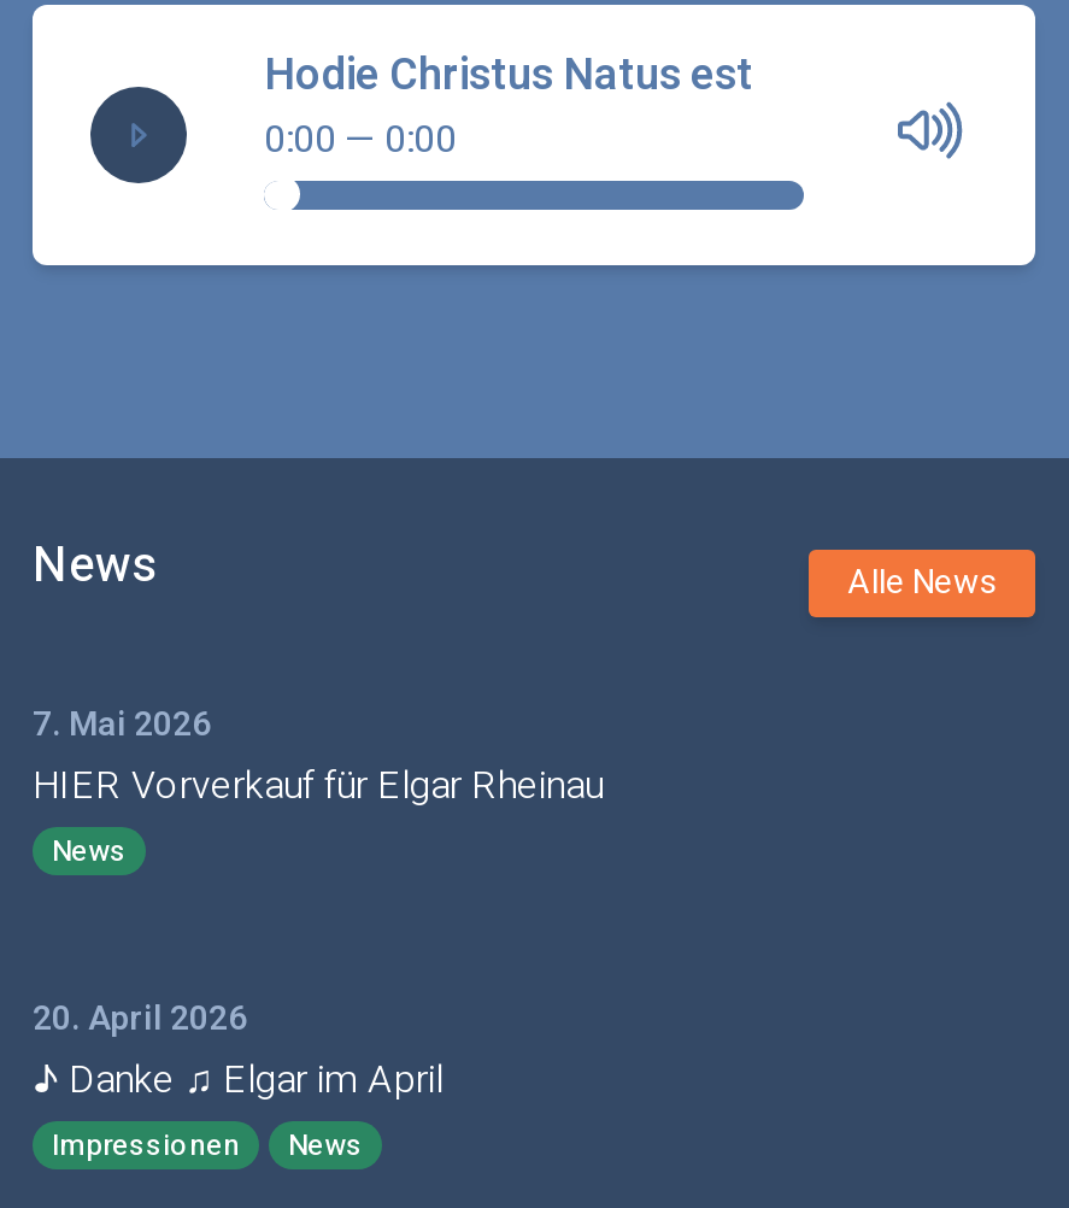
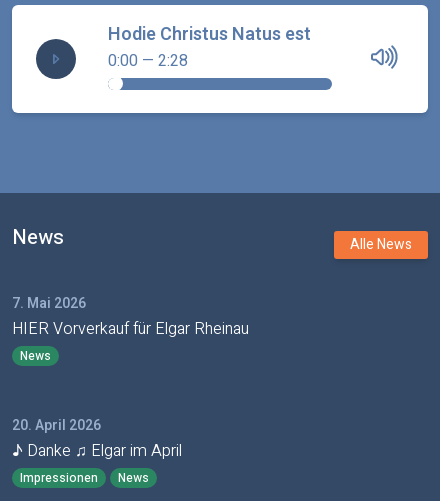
[264,111,457,169] 0:00 — 0:00 -> [108,49,188,73] 0:00 — 2:28

